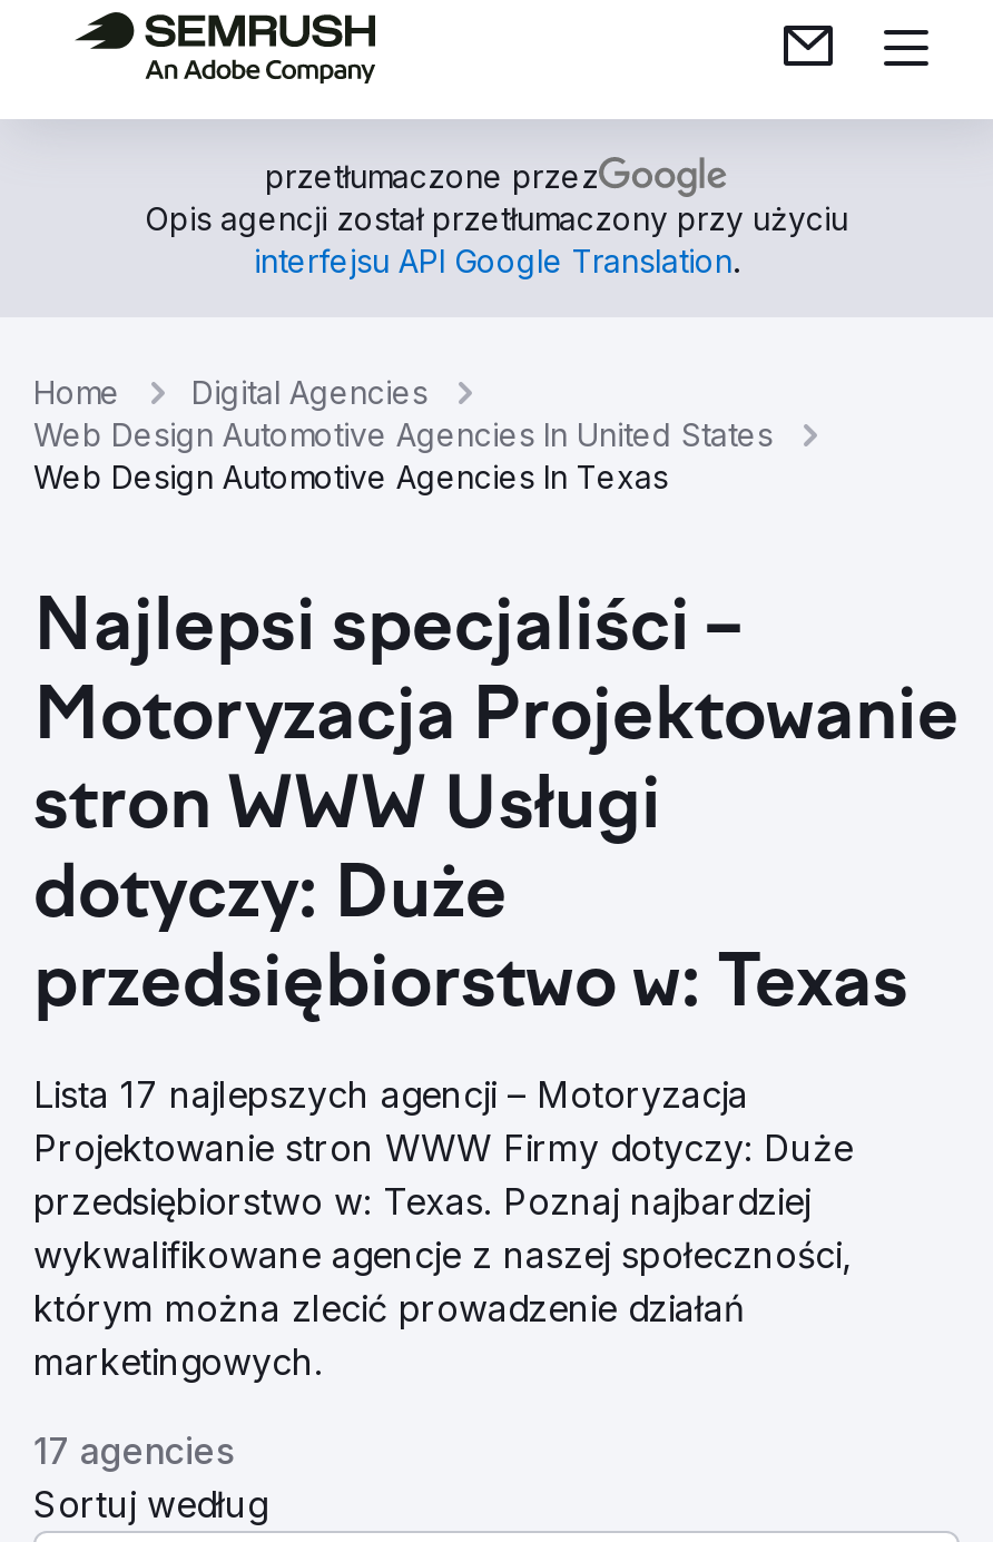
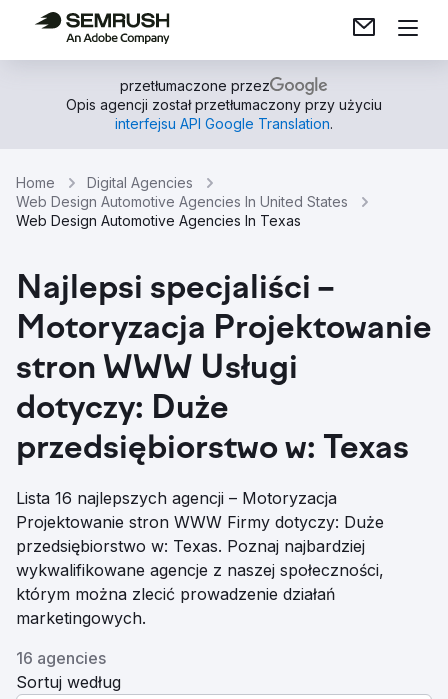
[33,1072,748,1117] Lista 17 najlepszych agencji – Motoryzacja -> [16,488,337,508] Lista 16 najlepszych agencji – Motoryzacja
[33,1428,234,1473] 17 agencies -> [16,648,106,668] 16 agencies

